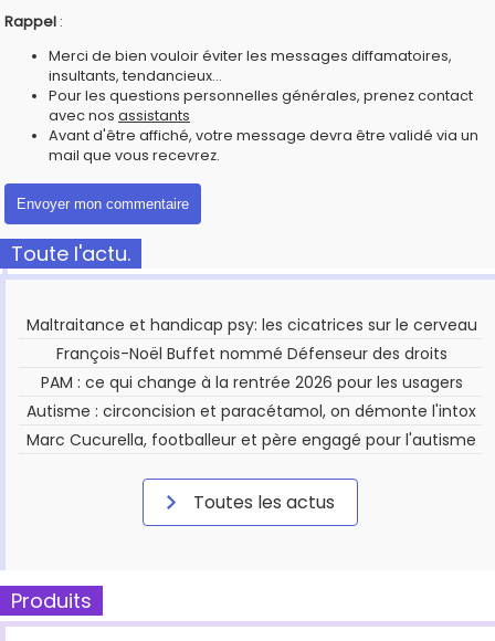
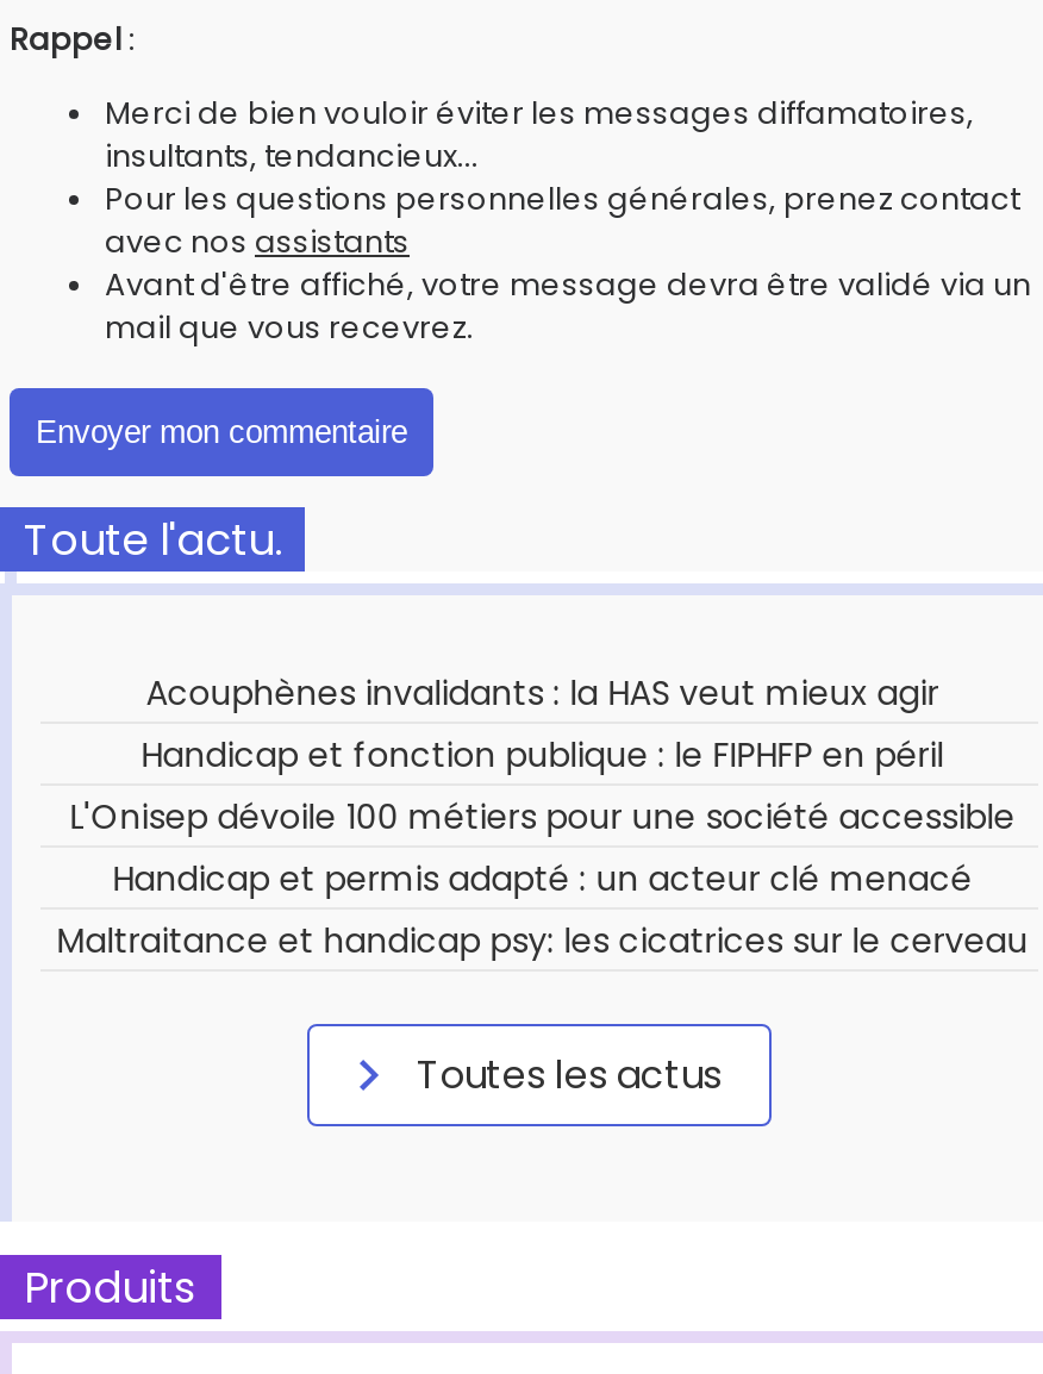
none -> [70,669,1015,902] Acouphènes invalidants : la HAS veut mieux agir | Handicap et fonction publique : le FIPHFP en péril | L'Onisep dévoile 100 métiers pour une société accessible | Handicap et permis adapté : un acteur clé menacé
moved [26,314,477,336] -> [57,917,1028,964]: Maltraitance et handicap psy: les cicatrices sur le cerveau
[27,342,476,451] François-Noël Buffet nommé Défenseur des droits | PAM : ce qui change à la rentrée 2026 pour les usagers | Autisme : circoncision et paracétamol, on démonte l'intox | Marc Cucurella, footballeur et père engagé pour l'autisme -> none

